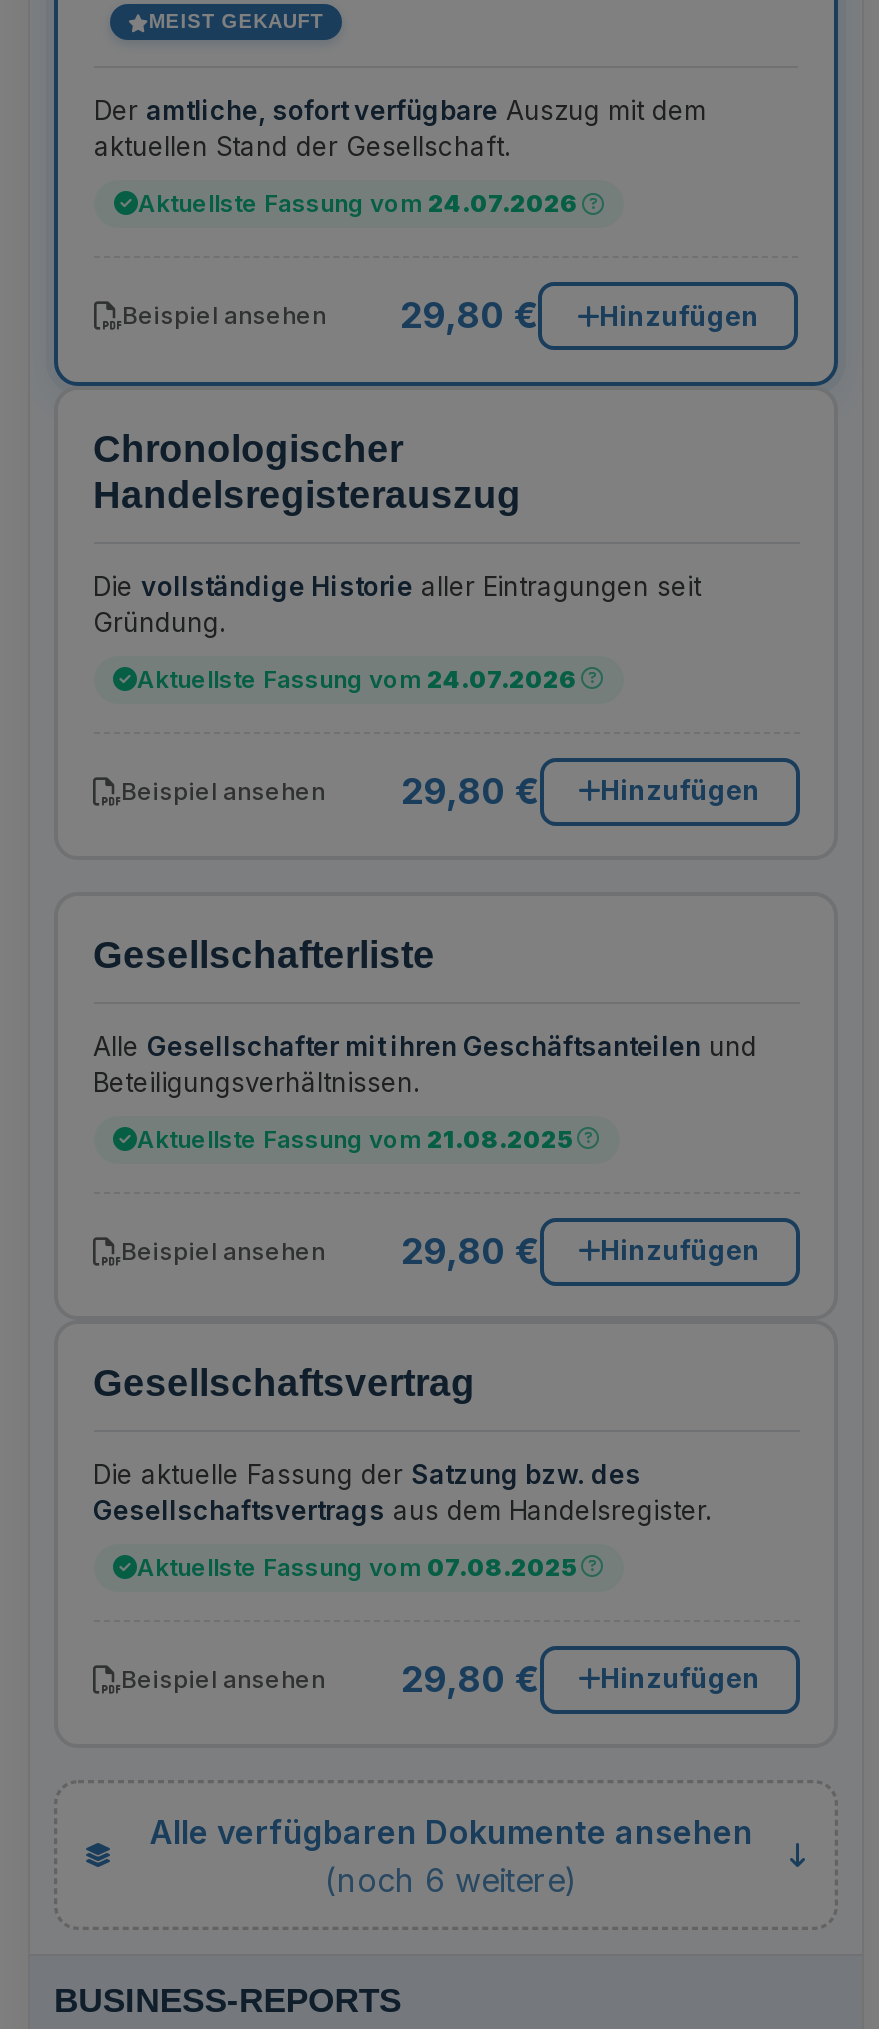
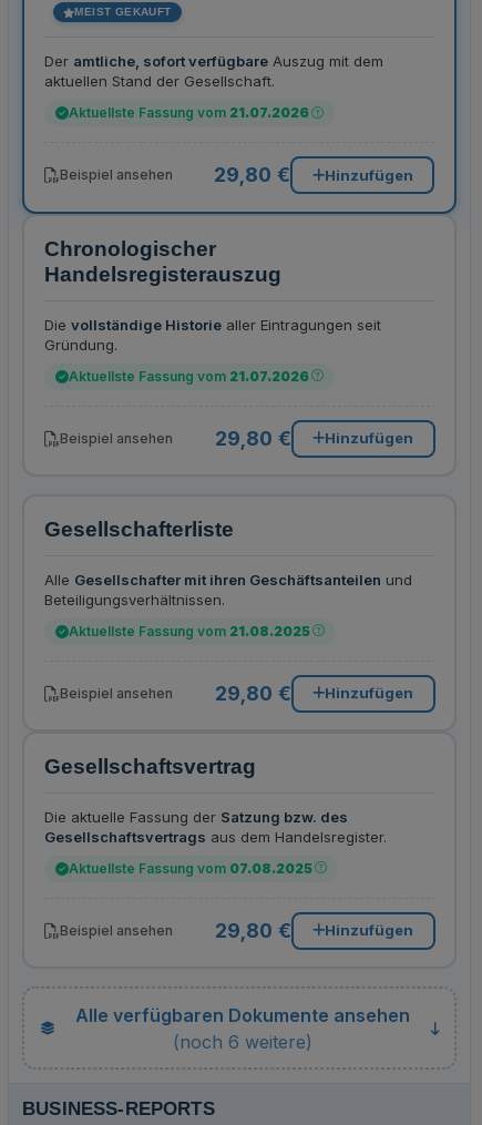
[138,188,578,218] Aktuellste Fassung vom 24.07.2026 -> [69,104,309,121] Aktuellste Fassung vom 21.07.2026
[137,663,577,693] Aktuellste Fassung vom 24.07.2026 -> [68,368,309,384] Aktuellste Fassung vom 21.07.2026

